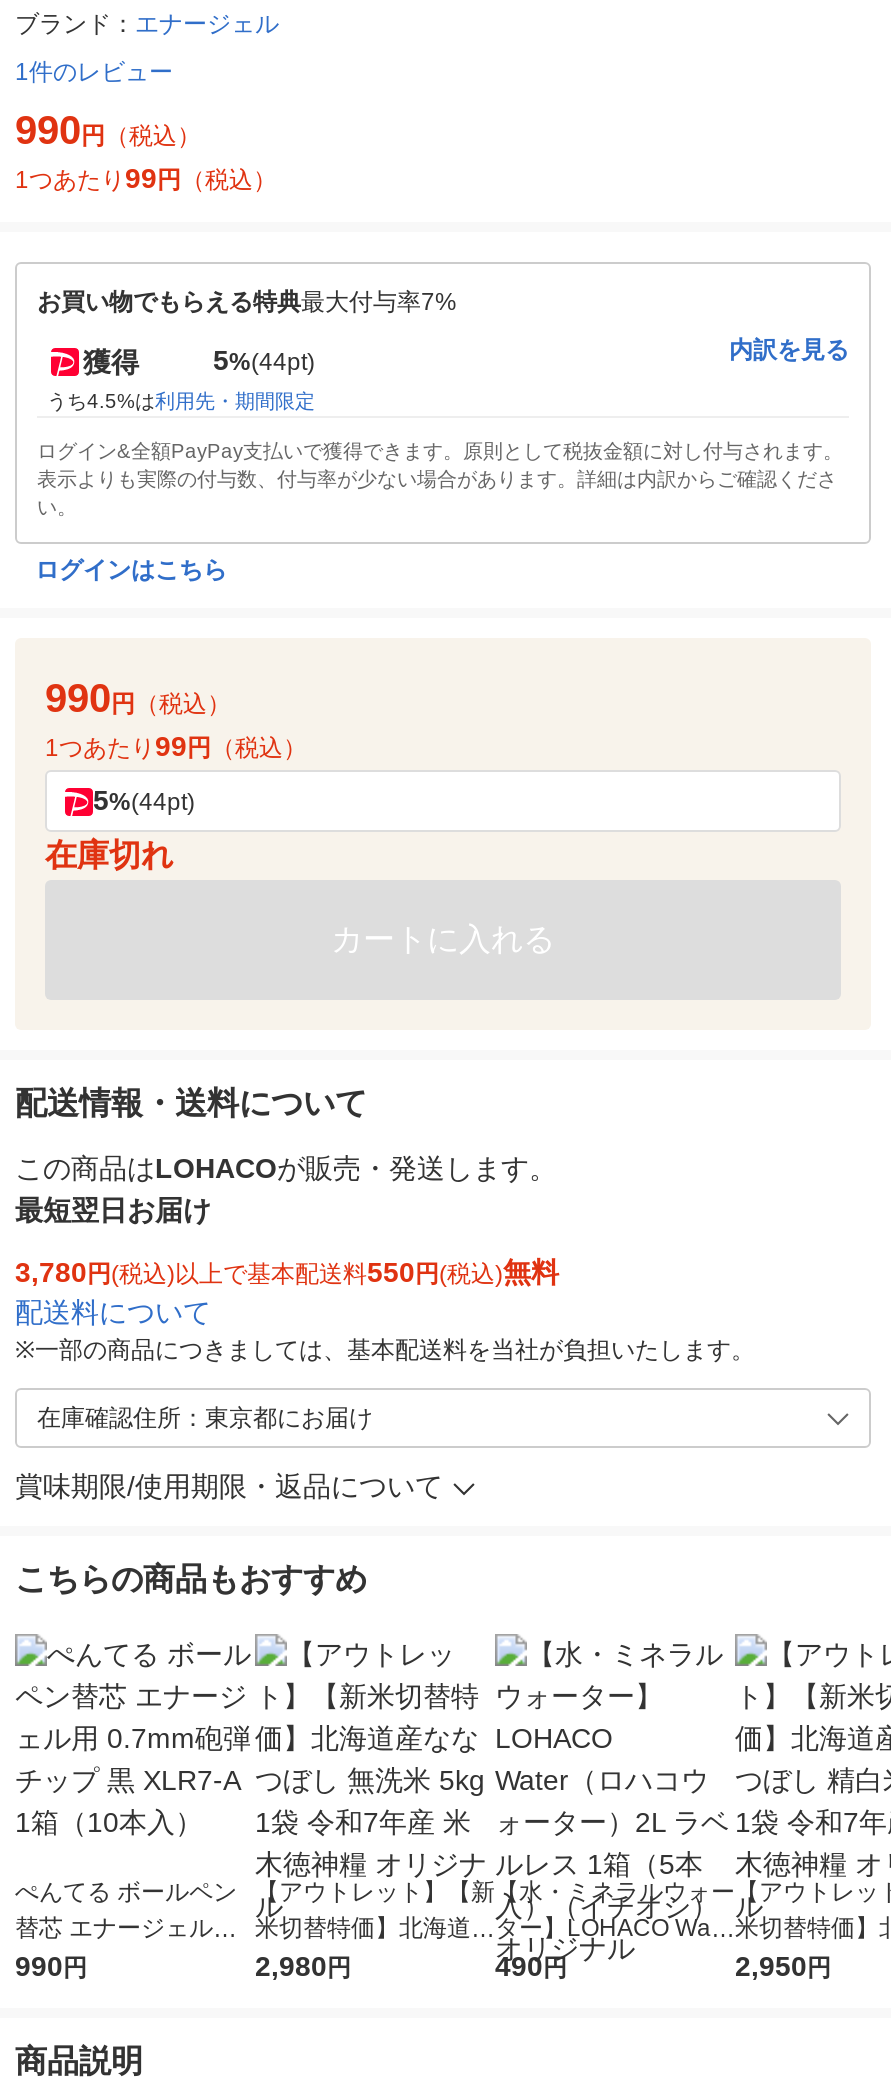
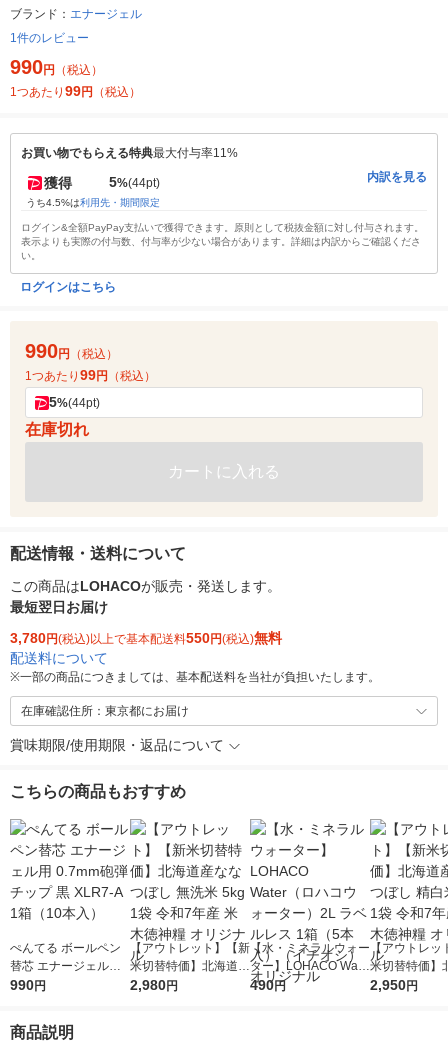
[37,289,457,317] お買い物でもらえる特典最大付与率7% -> [21,146,238,160] お買い物でもらえる特典最大付与率11%

